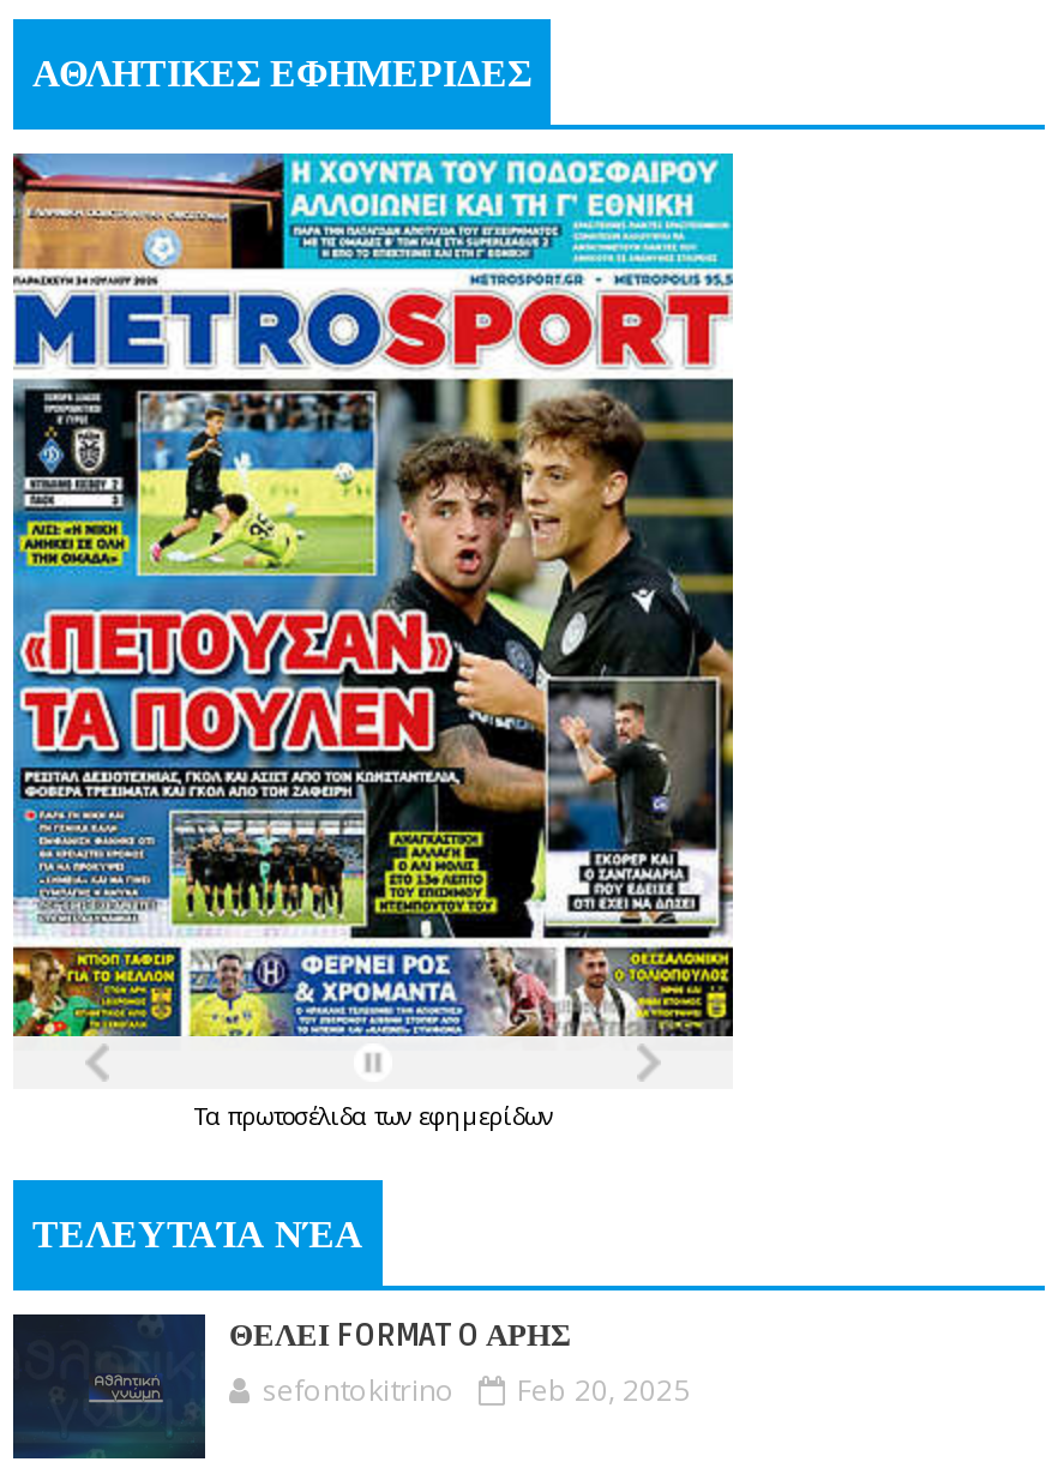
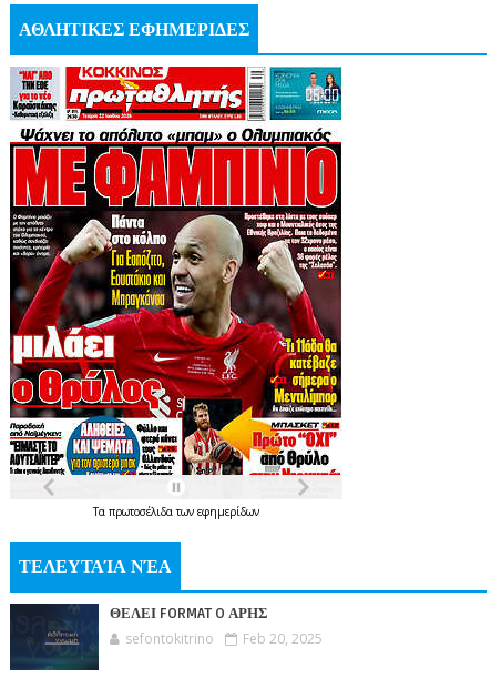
[11,151,735,1039] [image] -> [9,65,342,476] [image]

